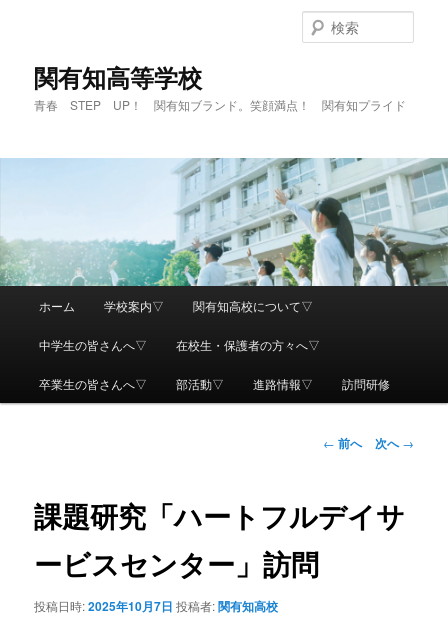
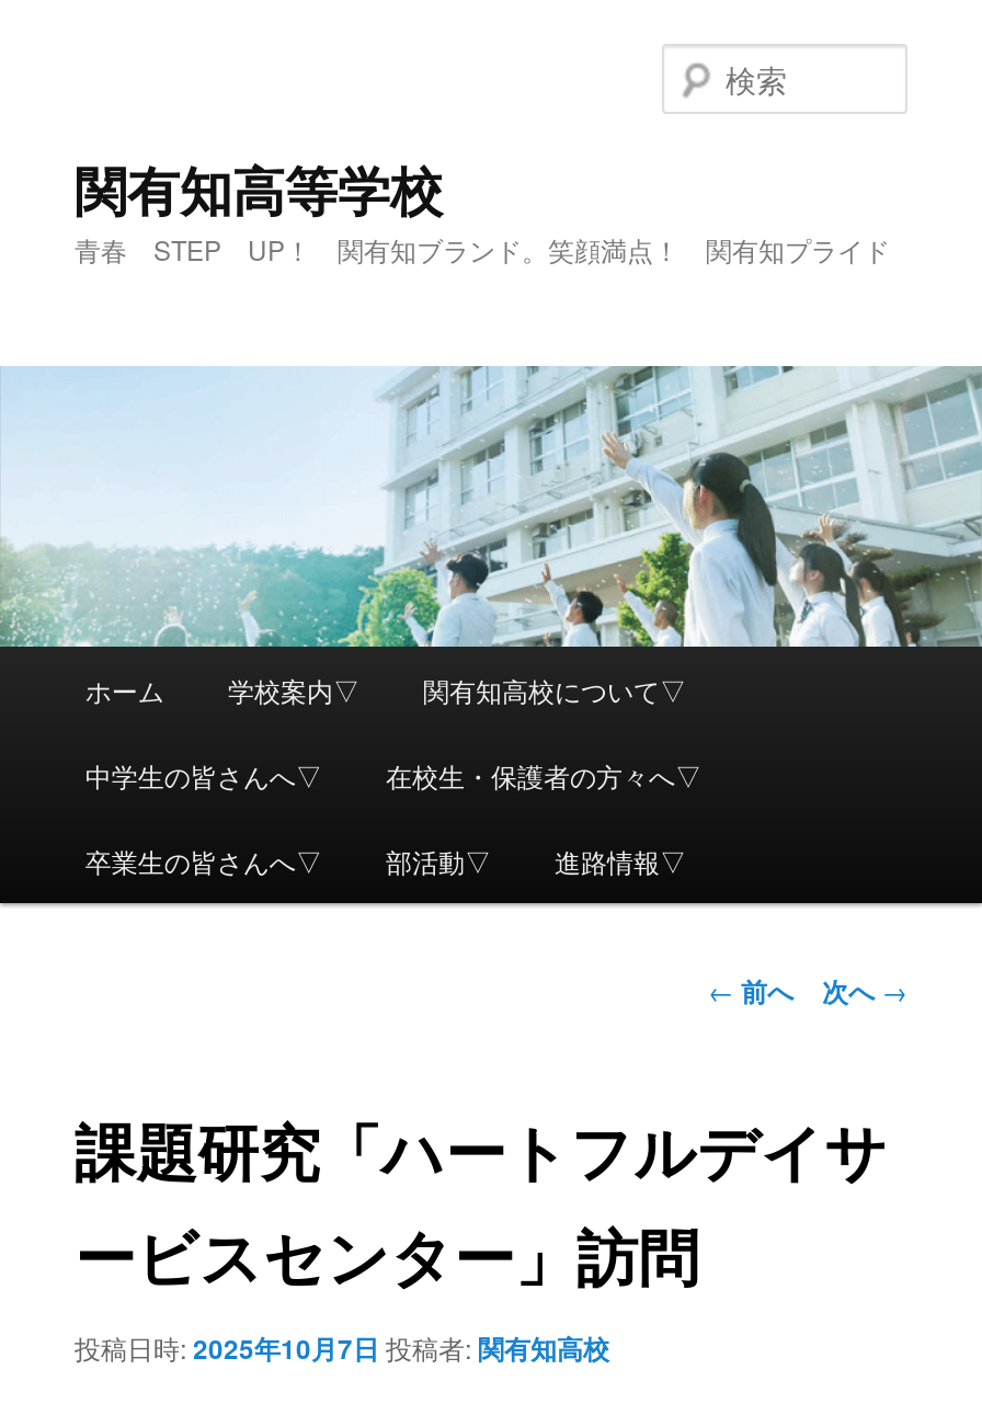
[342,375,390,392] 訪問研修 -> none

